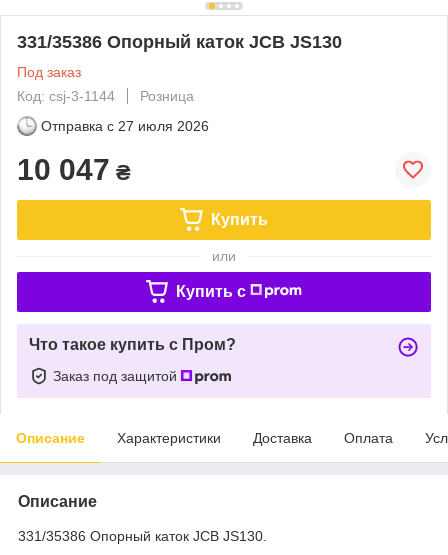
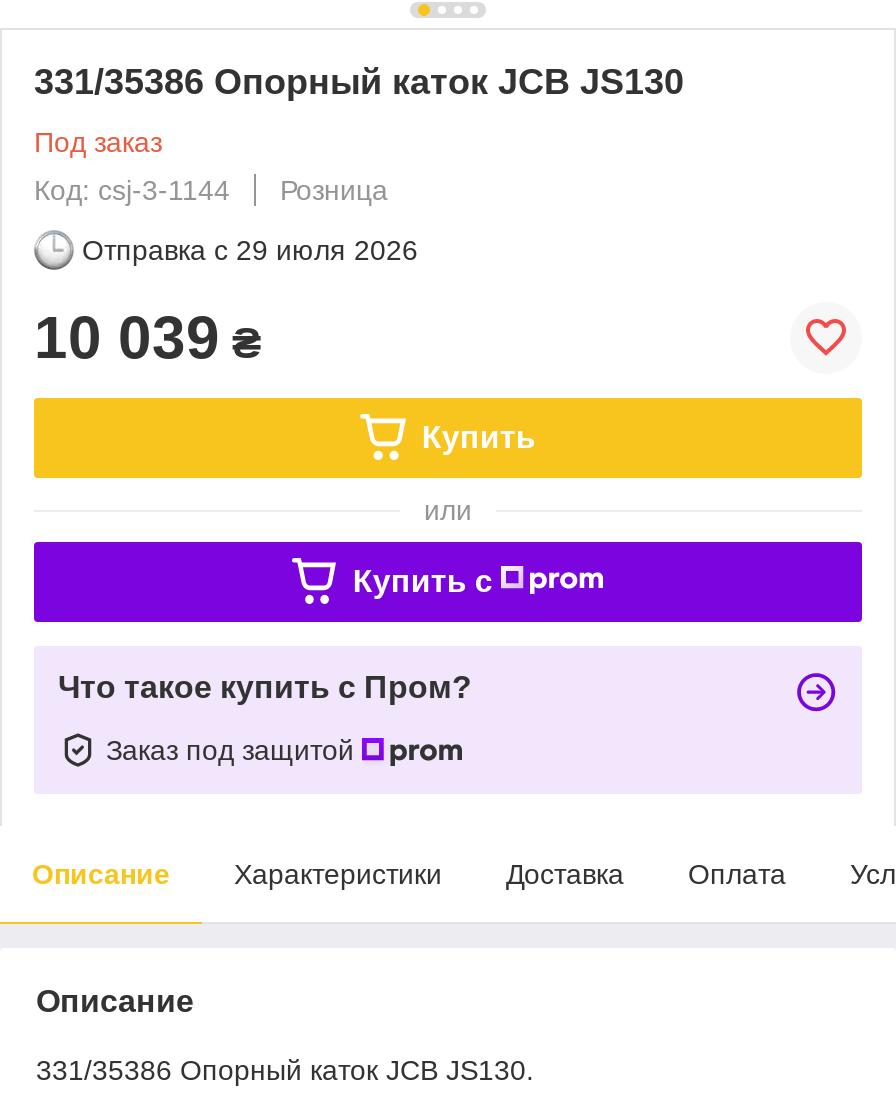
[41,118,209,134] Отправка с 27 июля 2026 -> [82,234,418,266] Отправка с 29 июля 2026
[17,153,131,186] 10 047 ₴ -> [34,304,262,370] 10 039 ₴

